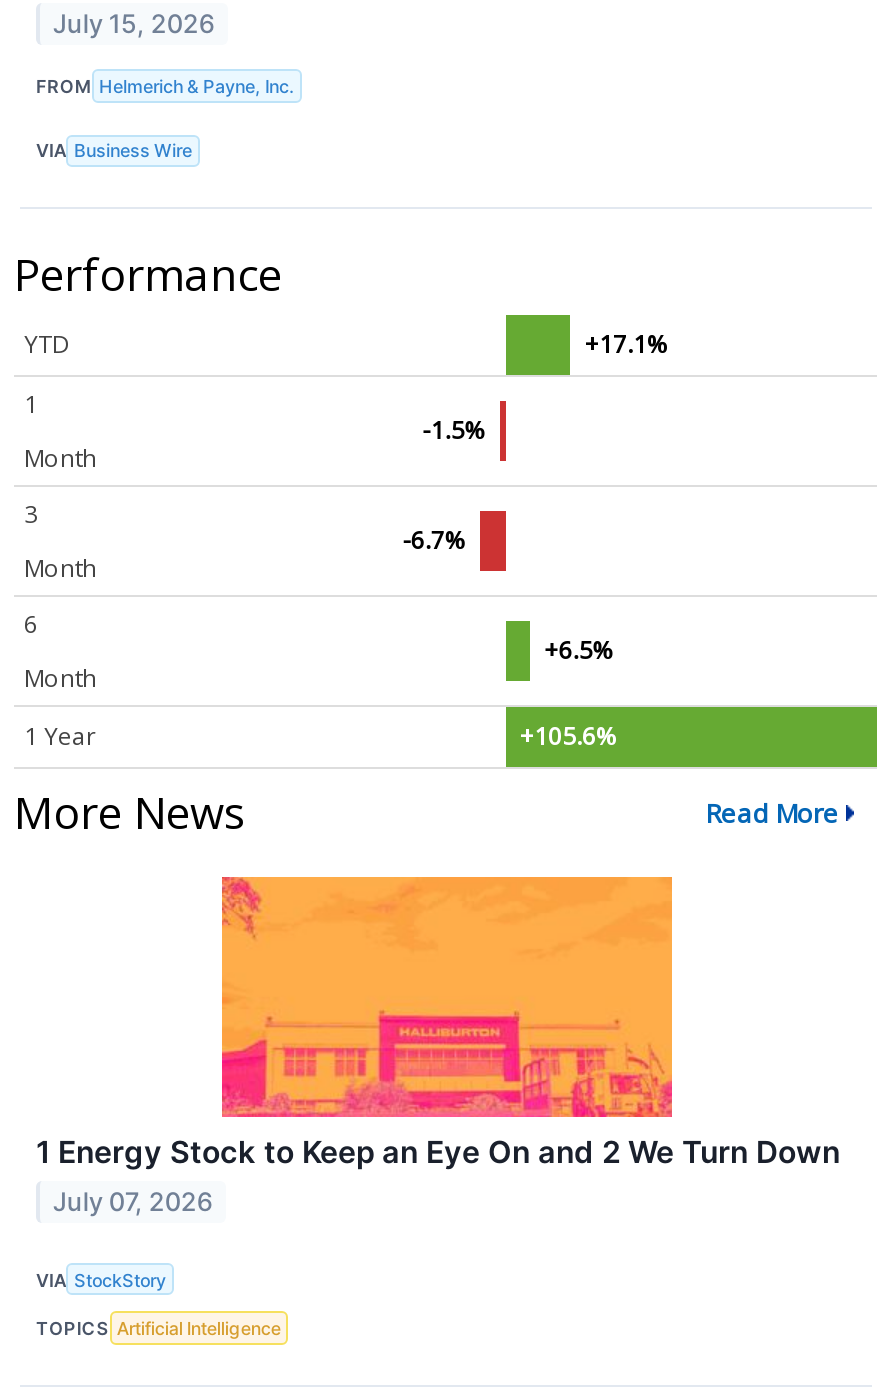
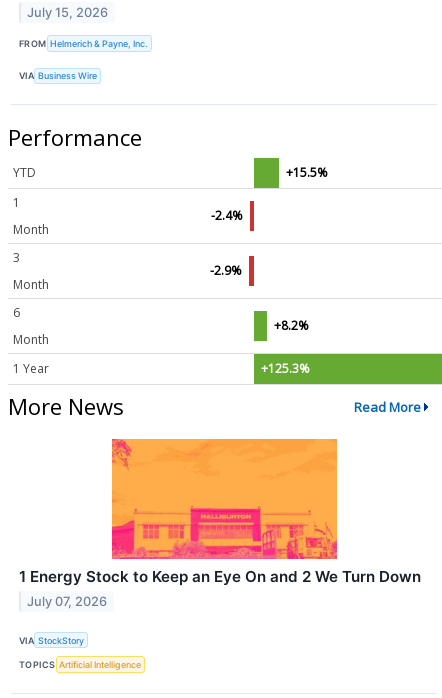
[585,328,669,362] +17.1% -> [286,164,328,181] +15.5%
[422,414,486,448] -1.5% -> [211,207,243,224] -2.4%
[403,524,467,558] -6.7% -> [210,262,242,279] -2.9%
[545,634,615,668] +6.5% -> [274,317,309,334] +8.2%
[520,720,618,754] +105.6% -> [261,360,310,377] +125.3%

